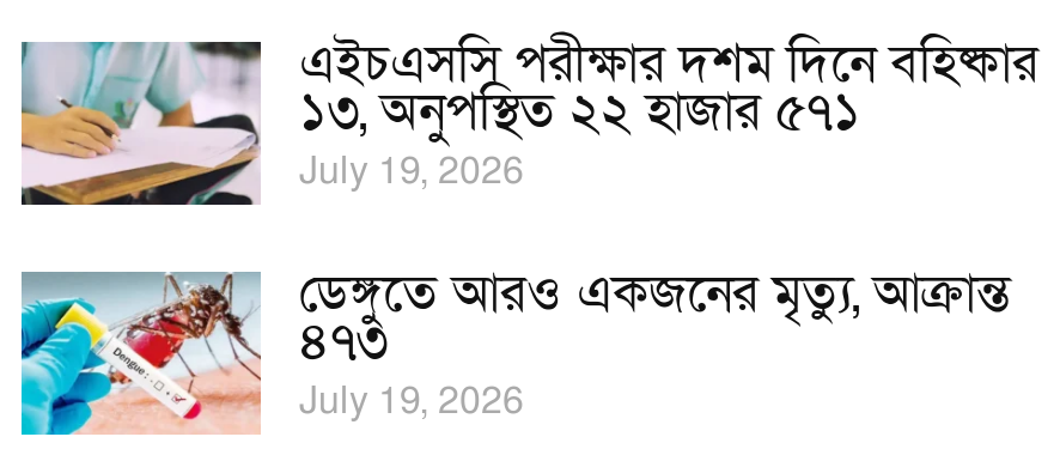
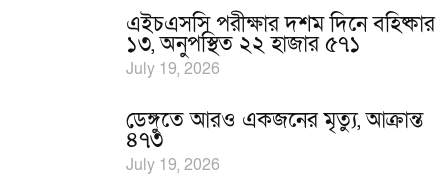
[19,38,263,208] [image] -> none
[19,271,263,438] [image] -> none

